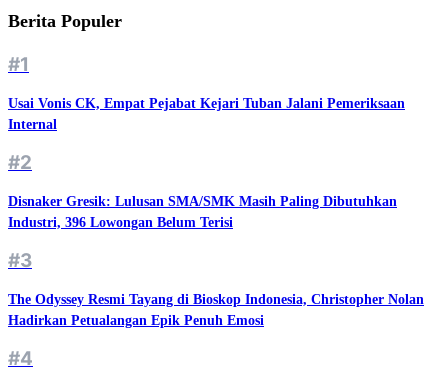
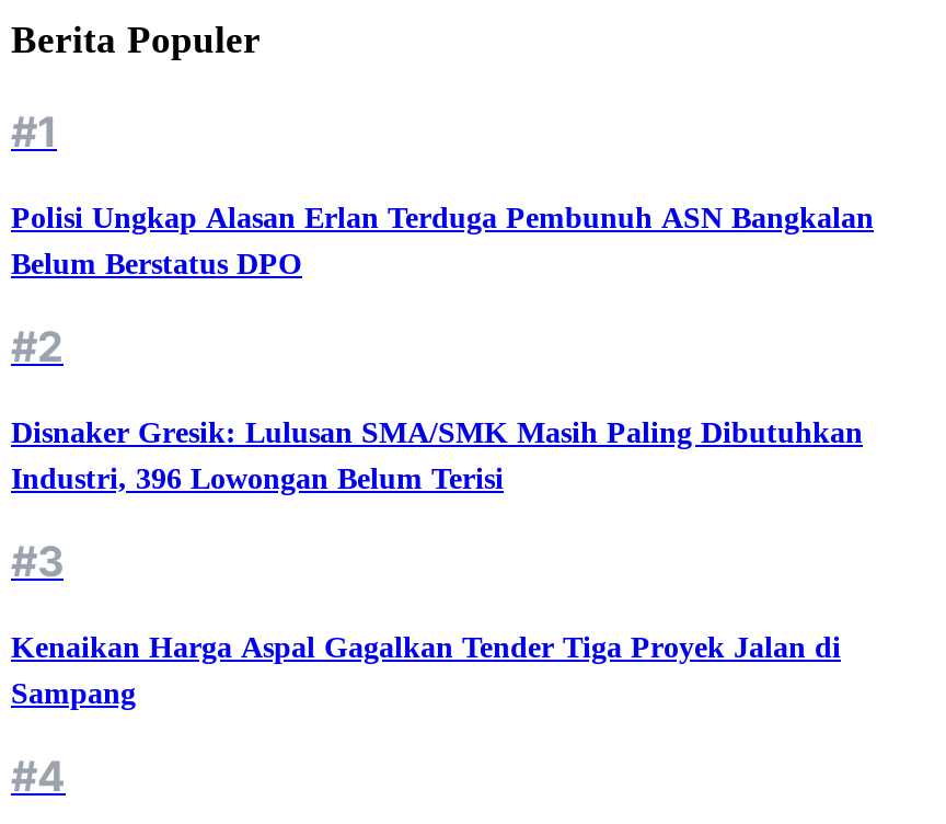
[8,95,405,131] Usai Vonis CK, Empat Pejabat Kejari Tuban Jalani Pemeriksaan | Internal -> [11,202,874,281] Polisi Ungkap Alasan Erlan Terduga Pembunuh ASN Bangkalan | Belum Berstatus DPO
[8,291,424,327] The Odyssey Resmi Tayang di Bioskop Indonesia, Christopher Nolan | Hadirkan Petualangan Epik Penuh Emosi -> [11,631,841,710] Kenaikan Harga Aspal Gagalkan Tender Tiga Proyek Jalan di | Sampang

